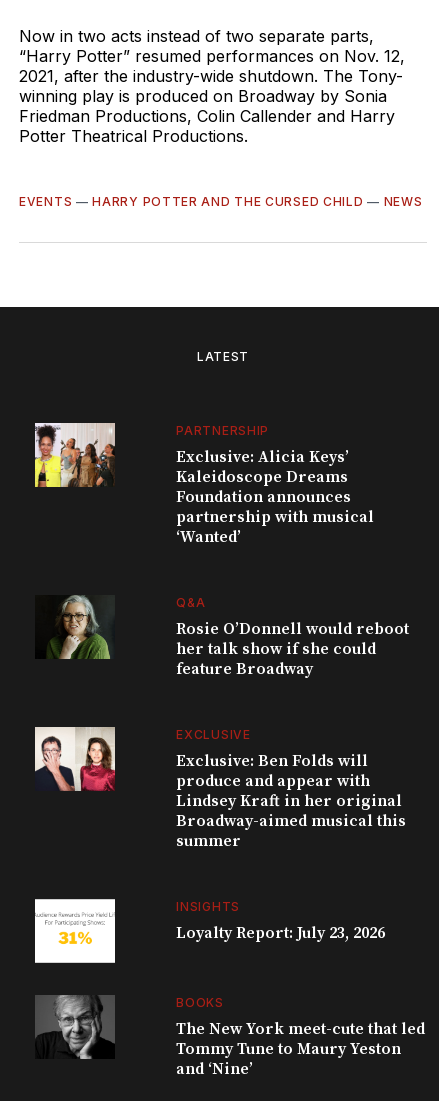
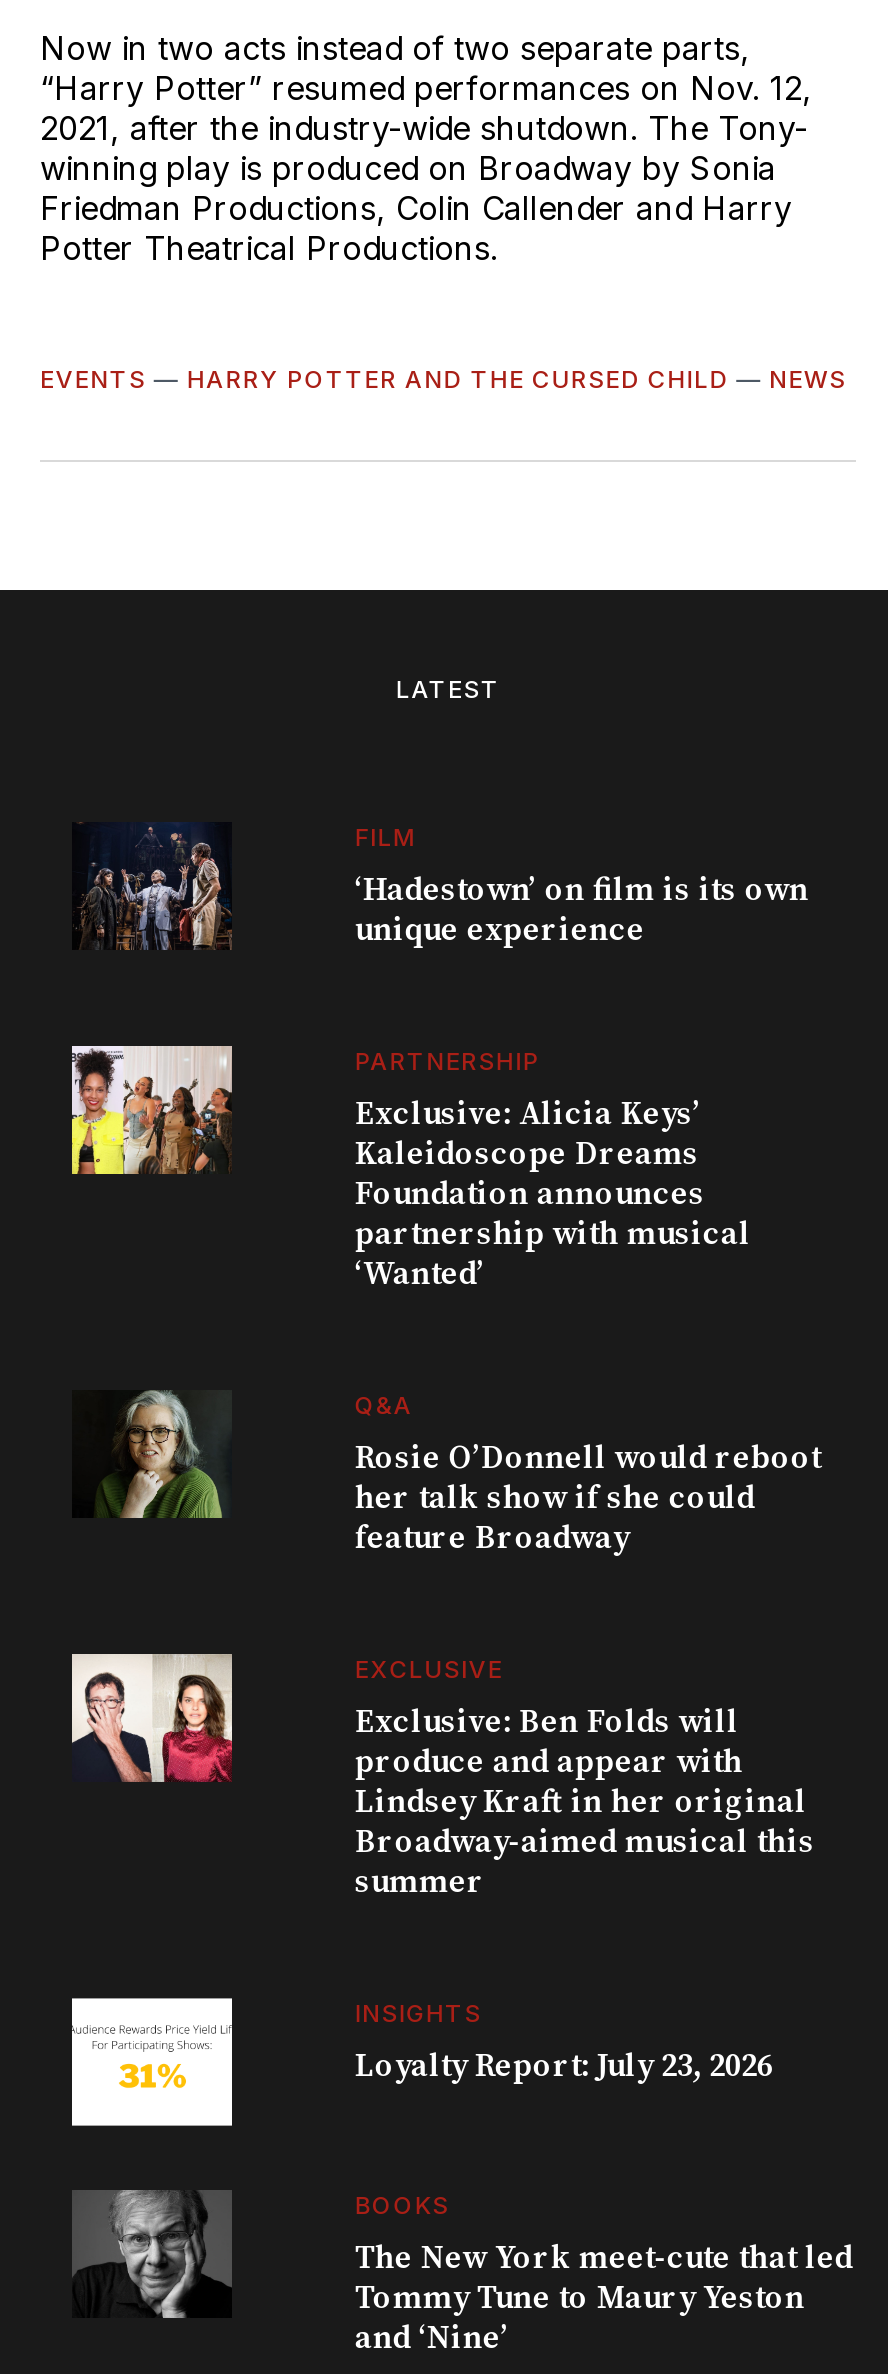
none -> [88,824,222,950] [image]
none -> [355,821,809,949] FILM | ‘Hadestown’ on film is its own | unique experience

